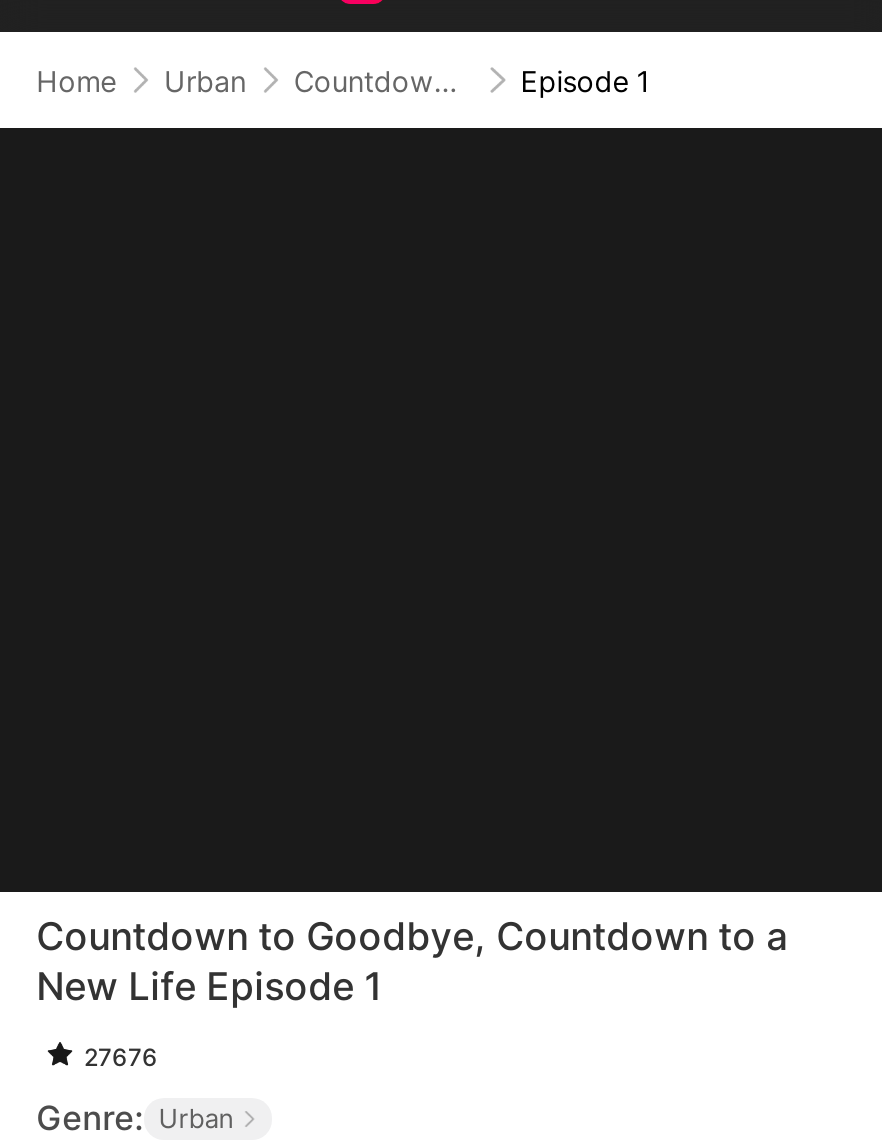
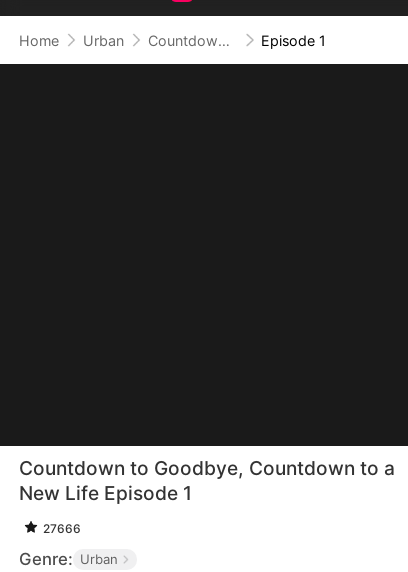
[84,1041,158,1071] 27676 -> [43,521,81,536] 27666

